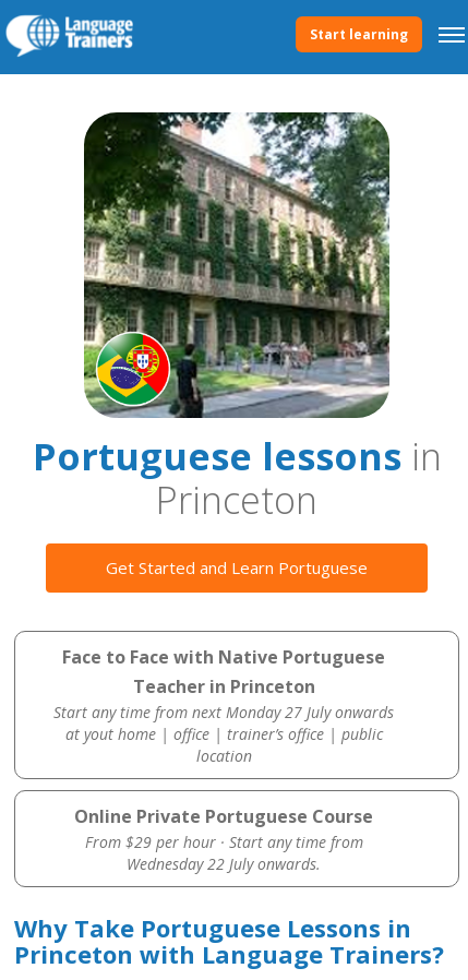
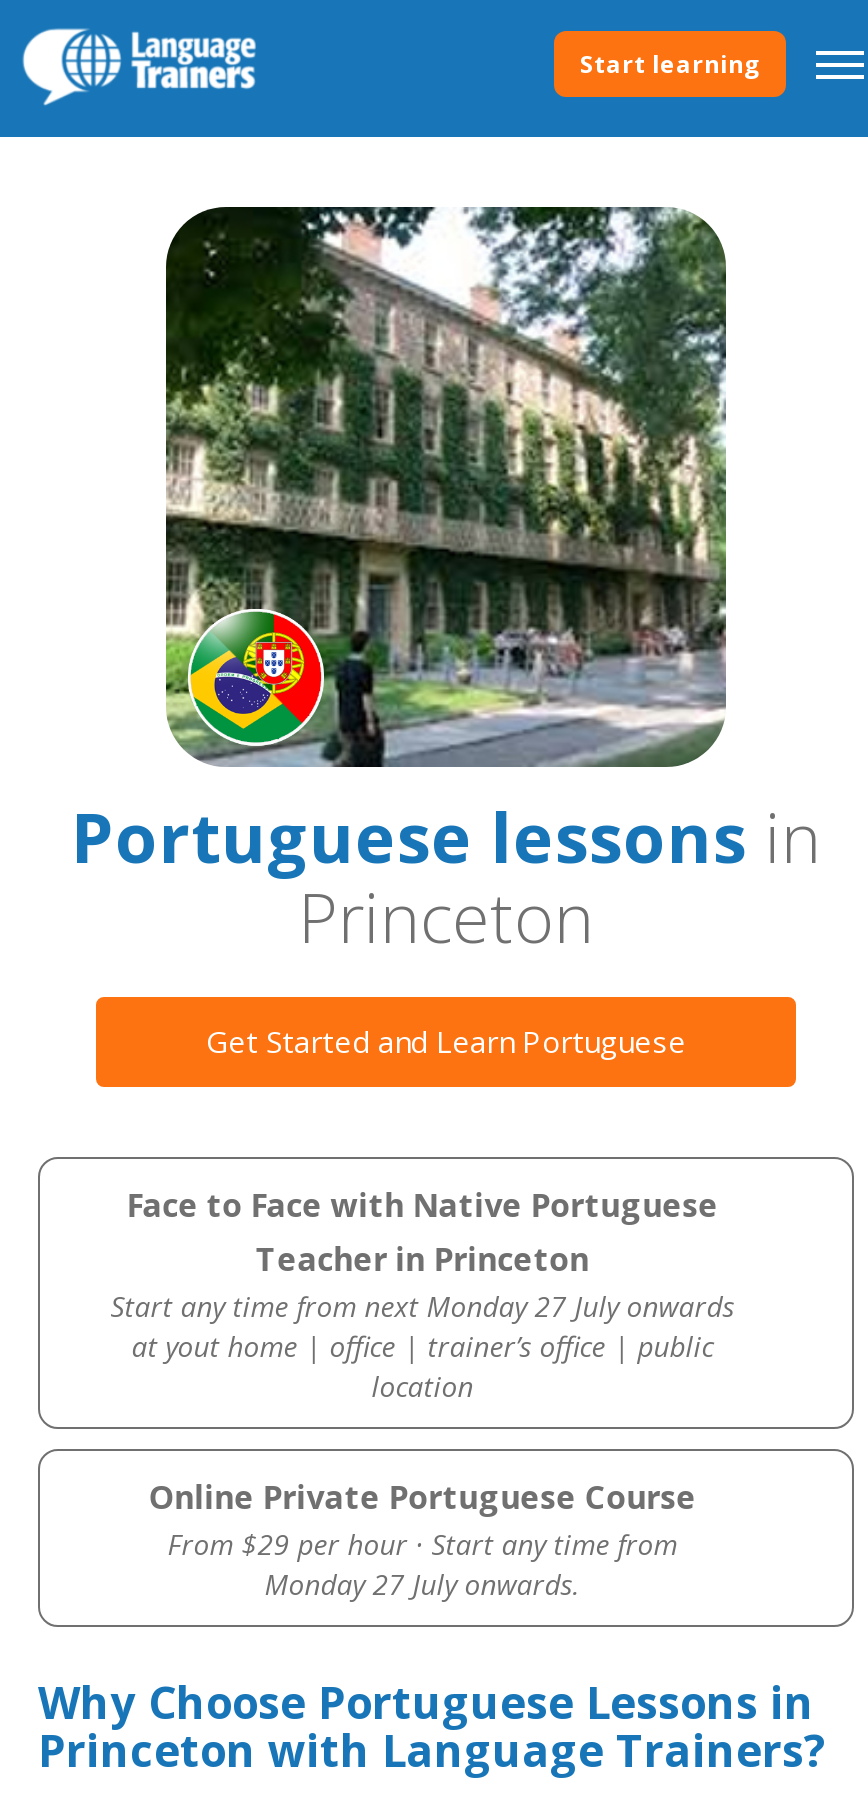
[127,853,321,874] Wednesday 22 July onwards. -> [264,1565,580,1603] Monday 27 July onwards.
[14,911,411,944] Why Take Portuguese Lessons in -> [38,1671,814,1731] Why Choose Portuguese Lessons in

